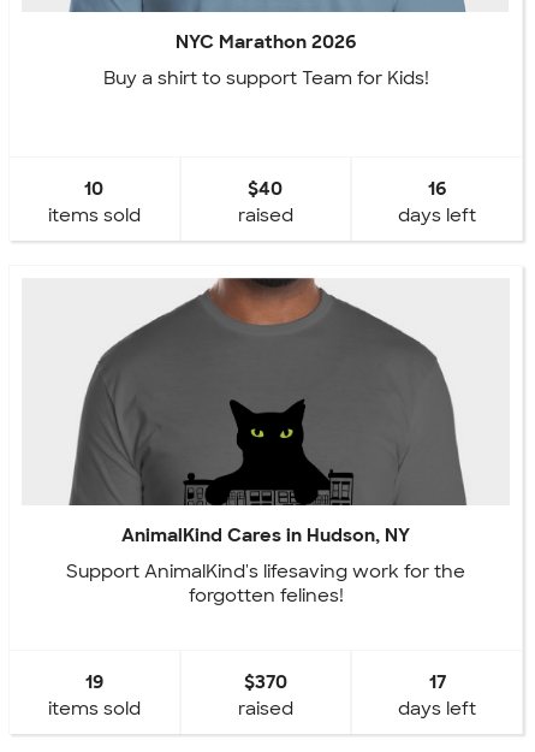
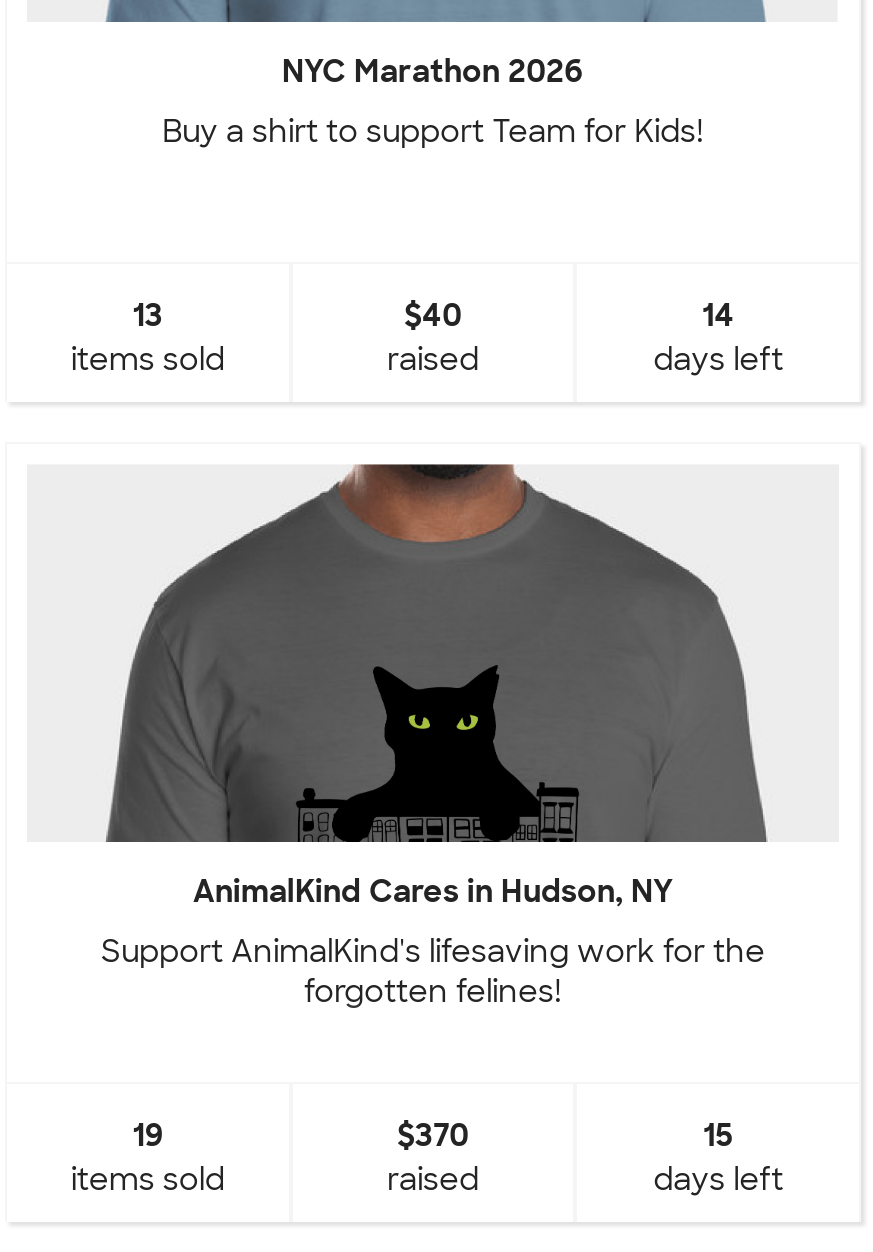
[85,177,104,201] 10 -> [133,295,163,335] 13
[428,177,447,201] 16 -> [702,295,734,335] 14
[429,671,446,695] 17 -> [703,1115,733,1155] 15

